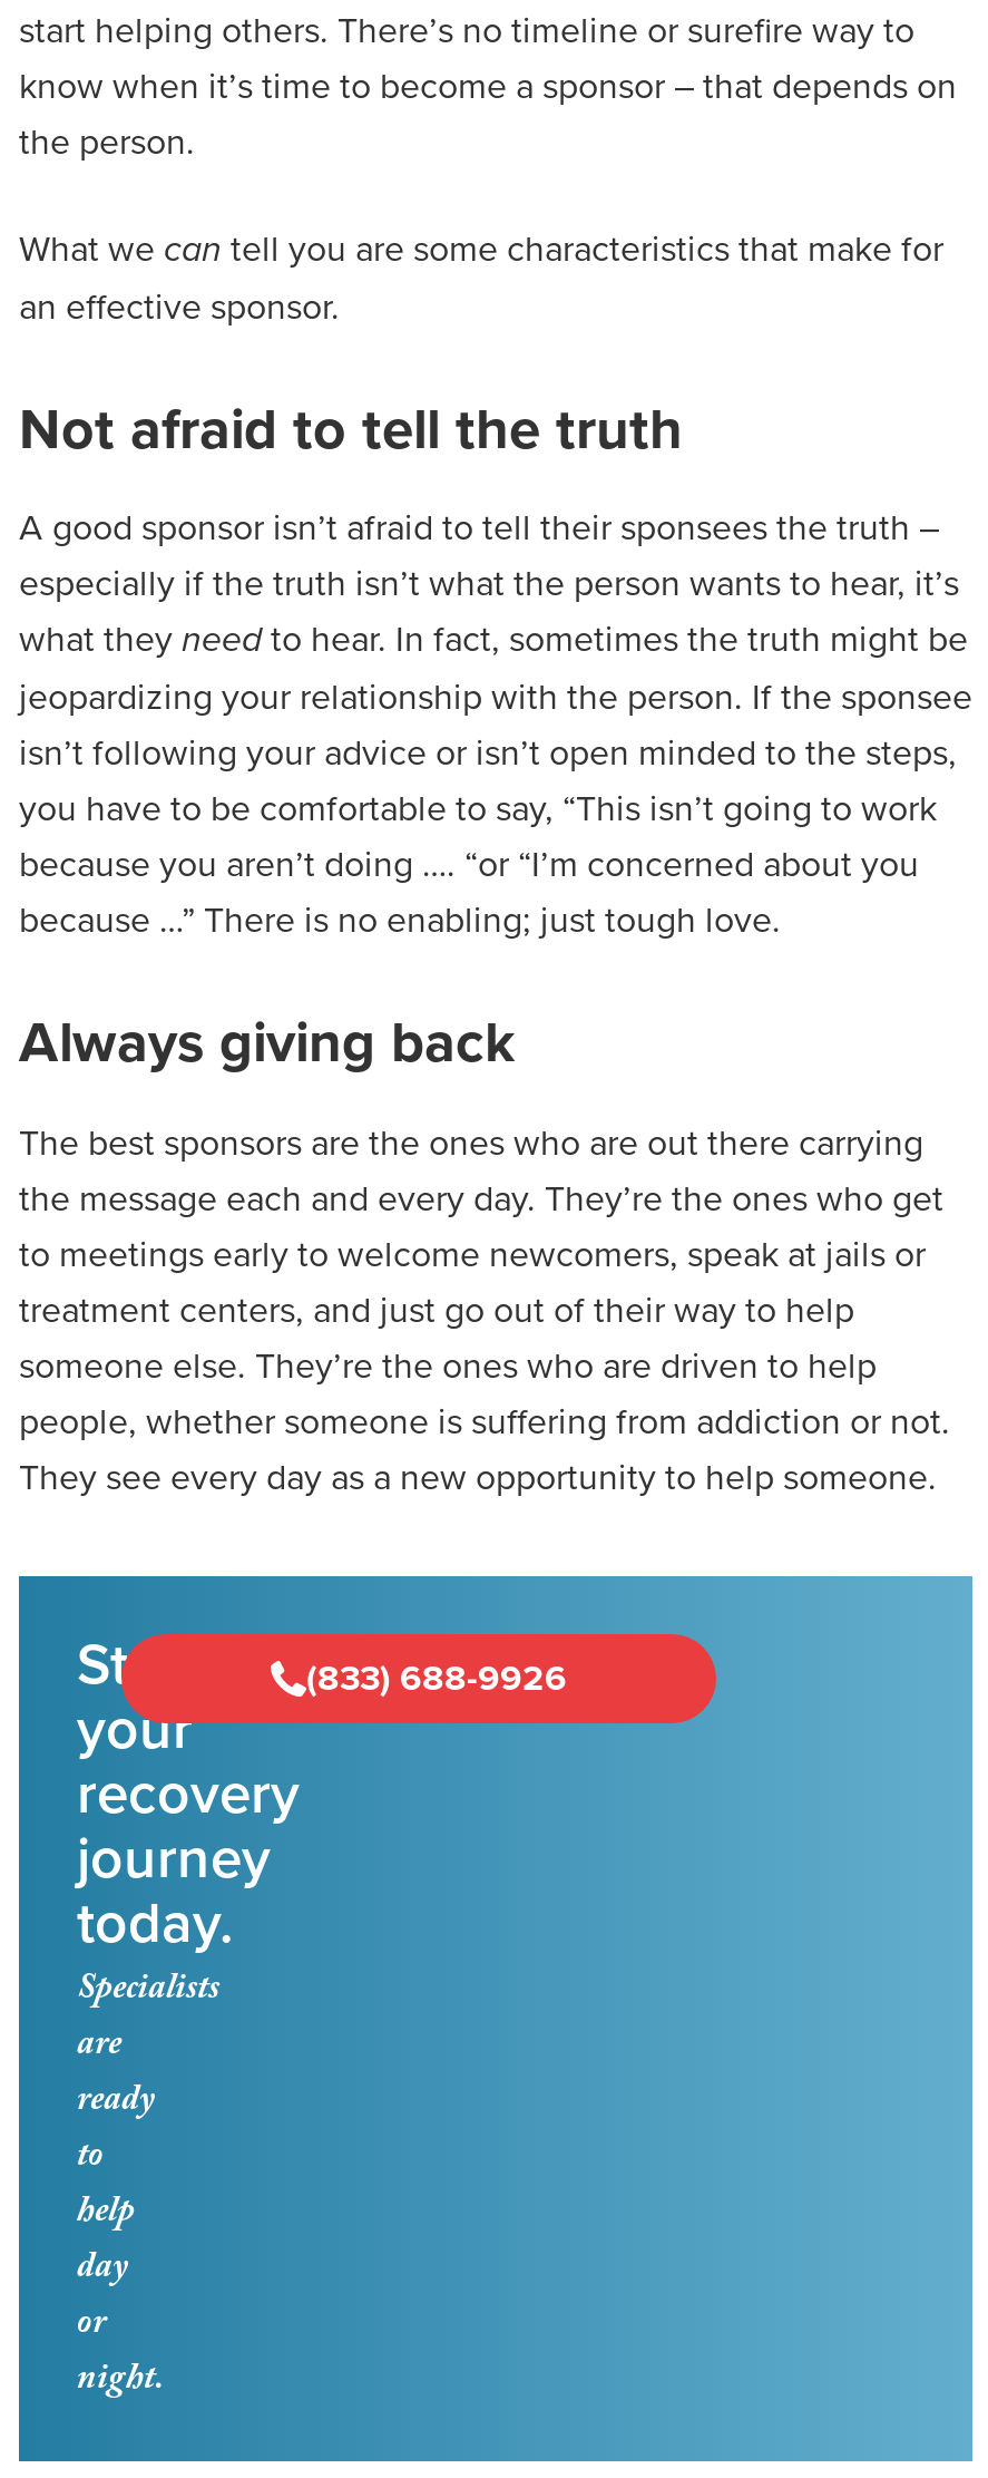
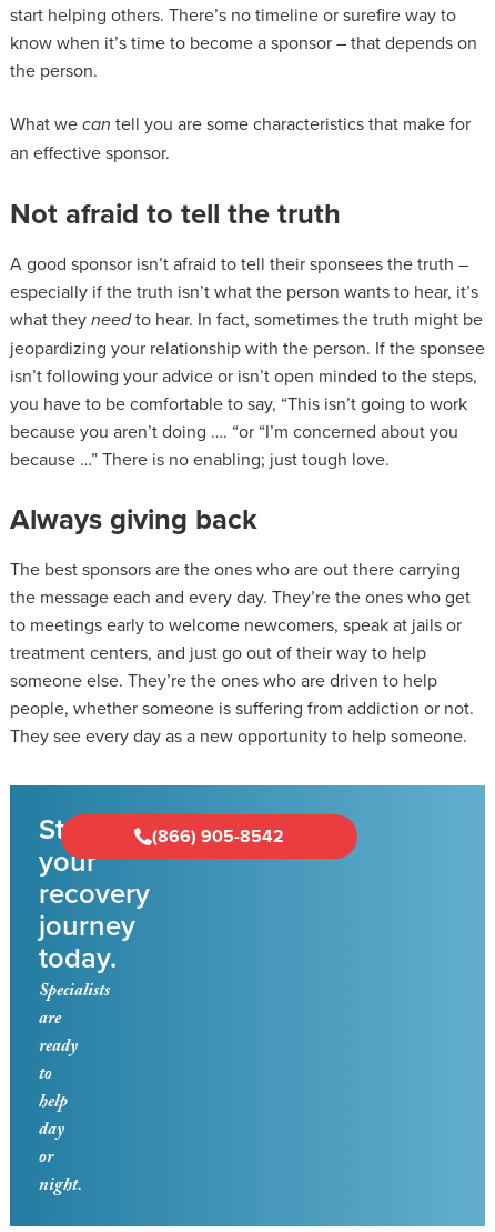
[306,1652,567,1703] (833) 688-9926 -> [152,823,284,849] (866) 905-8542

